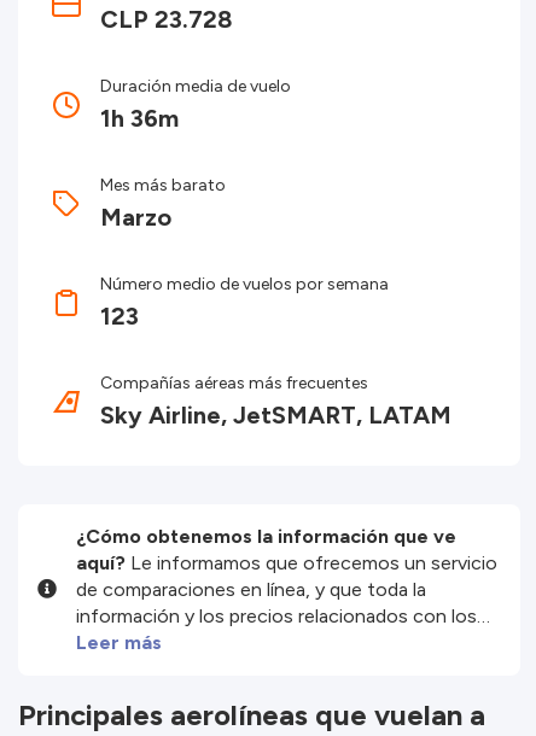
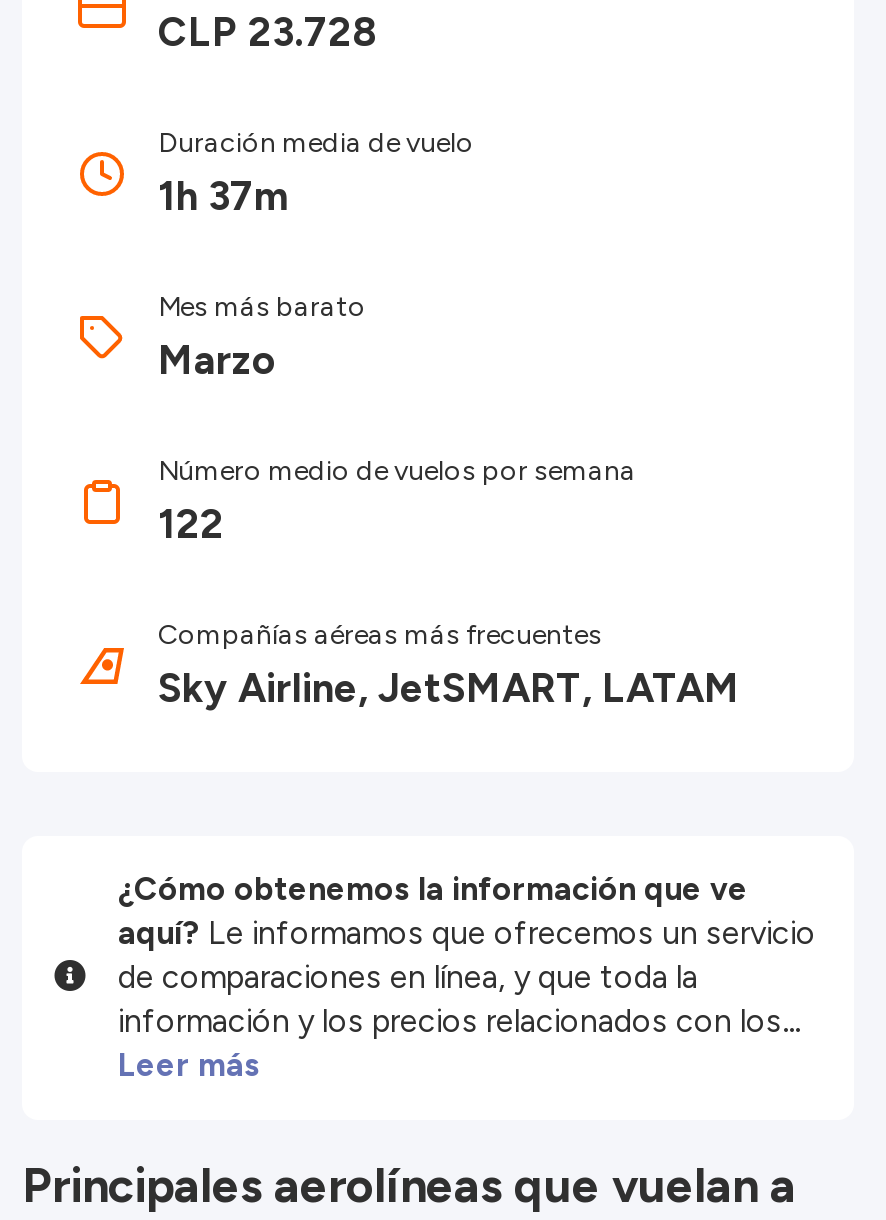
[100,104,179,133] 1h 36m -> [158,172,288,220] 1h 37m
[100,302,139,331] 123 -> [158,500,224,548] 122

